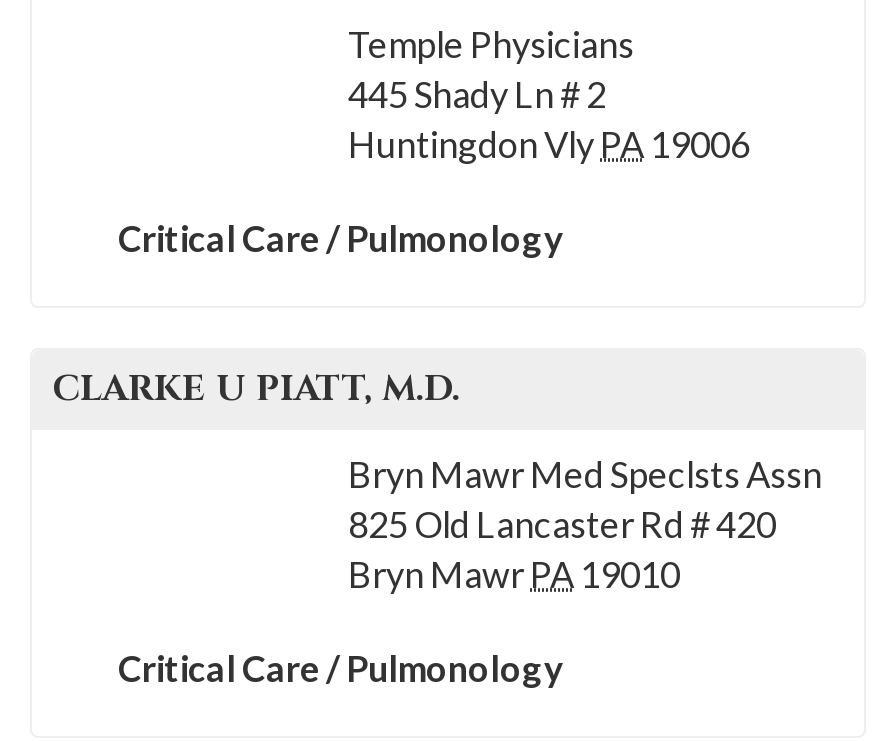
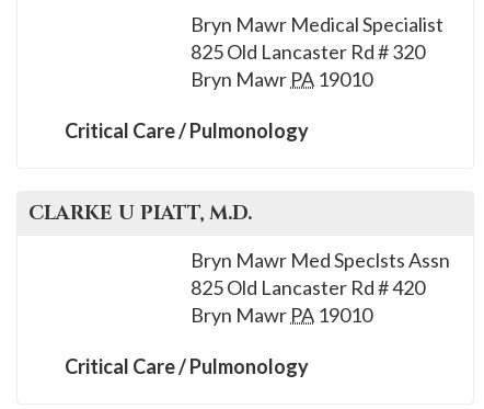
[348,22,750,166] Temple Physicians | 445 Shady Ln # 2 | Huntingdon Vly PA 19006 -> [191,12,443,91] Bryn Mawr Medical Specialist | 825 Old Lancaster Rd # 320 | Bryn Mawr PA 19010

